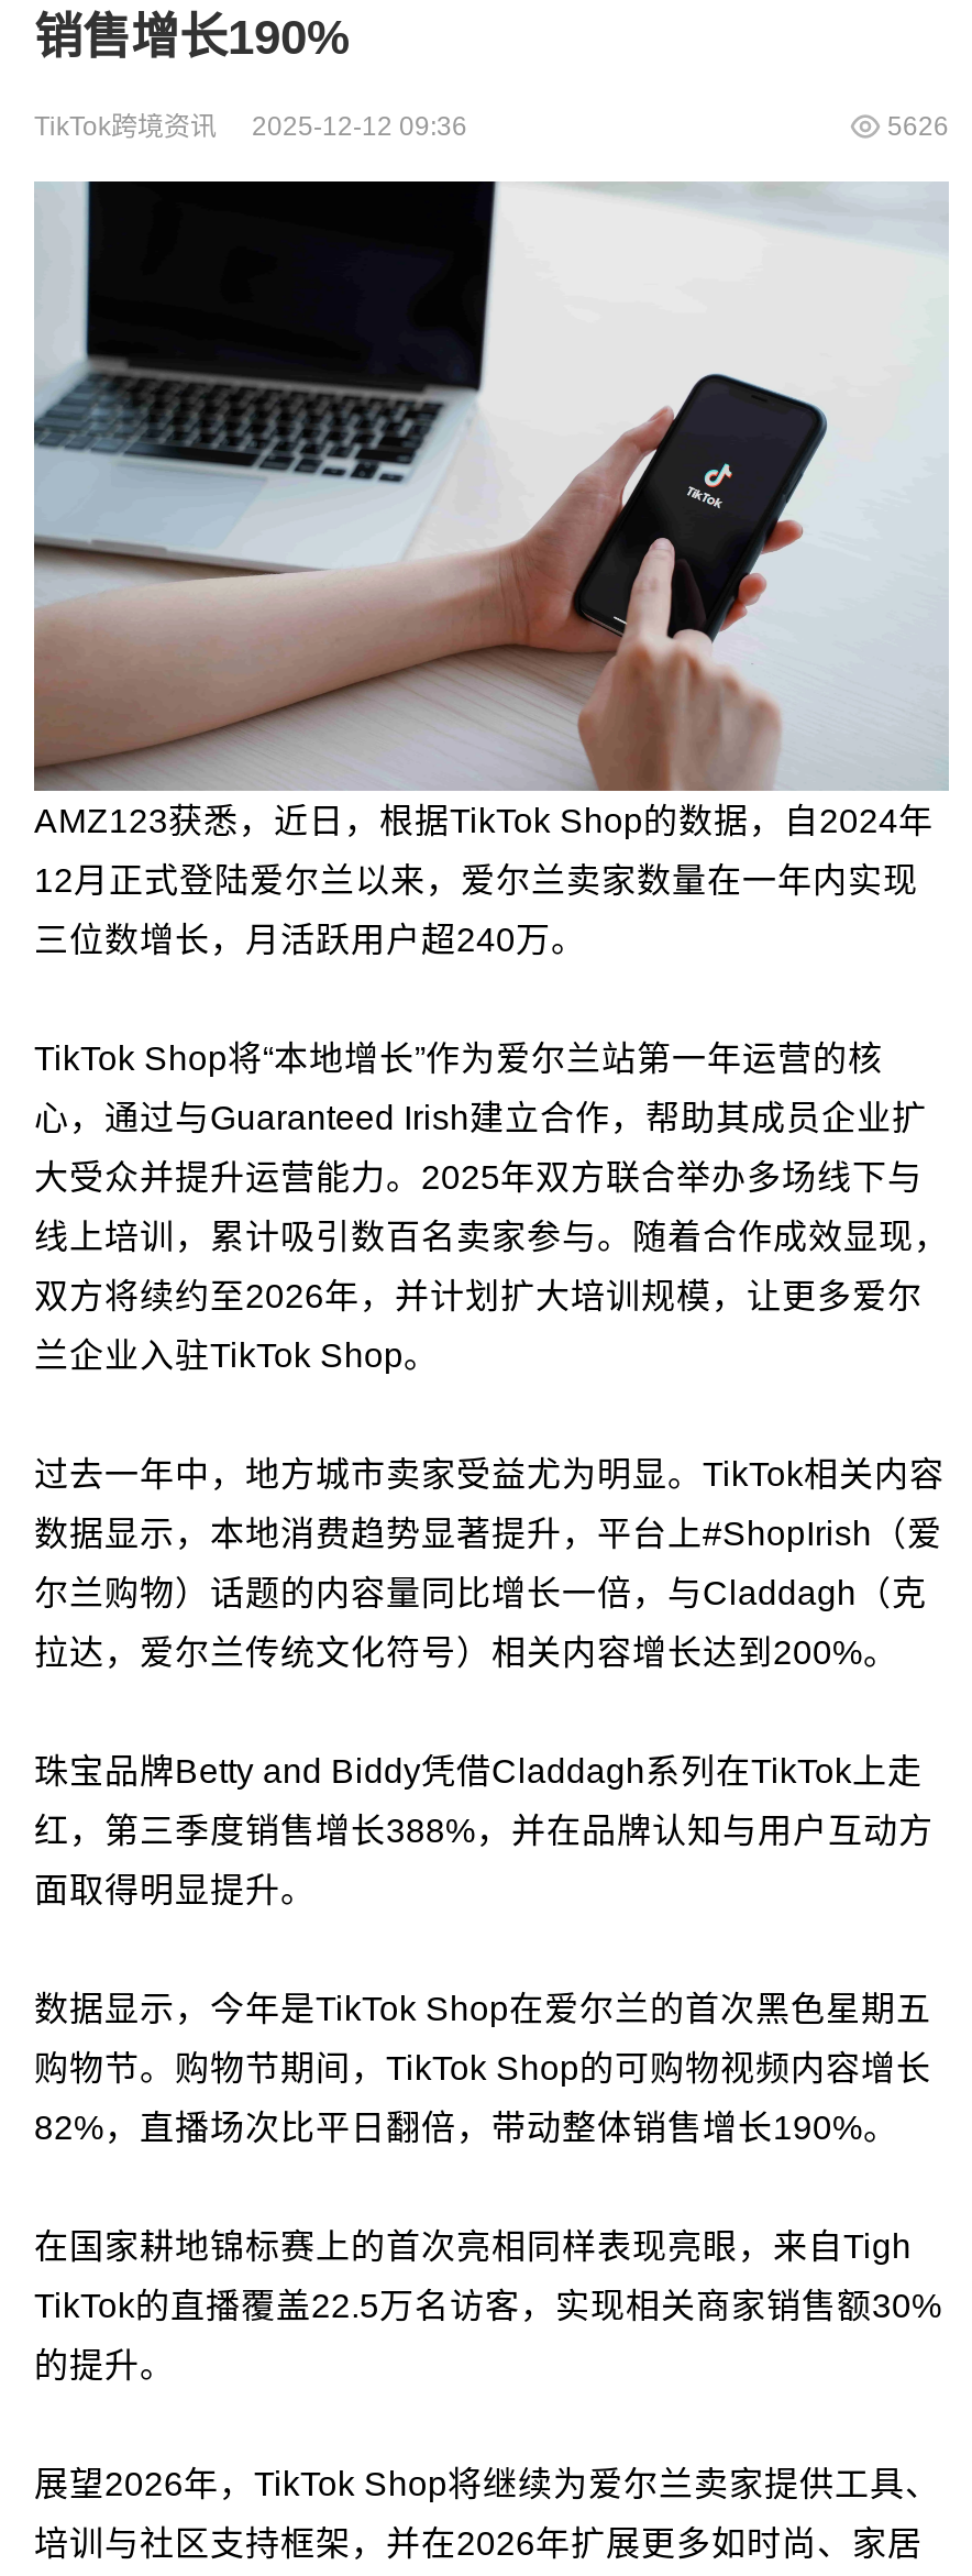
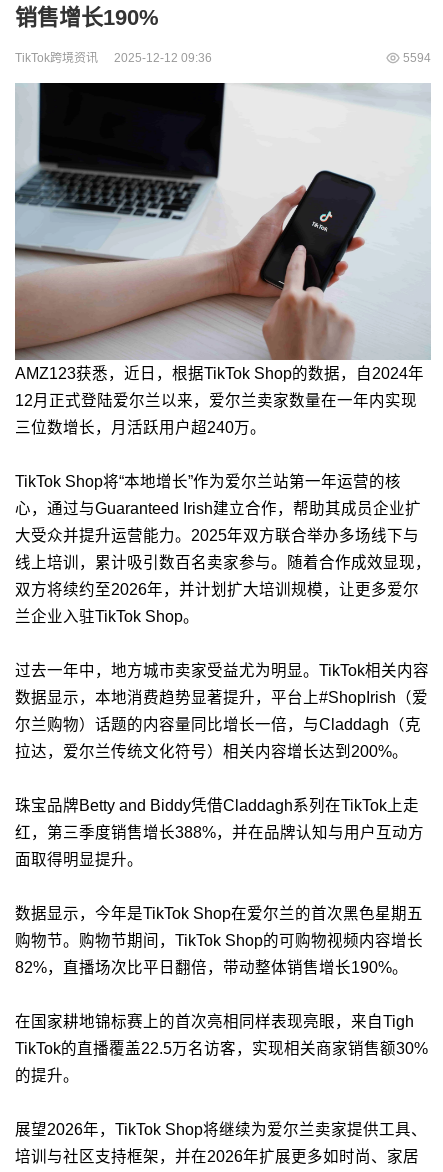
[887,111,949,142] 5626 -> [403,51,431,65] 5594

